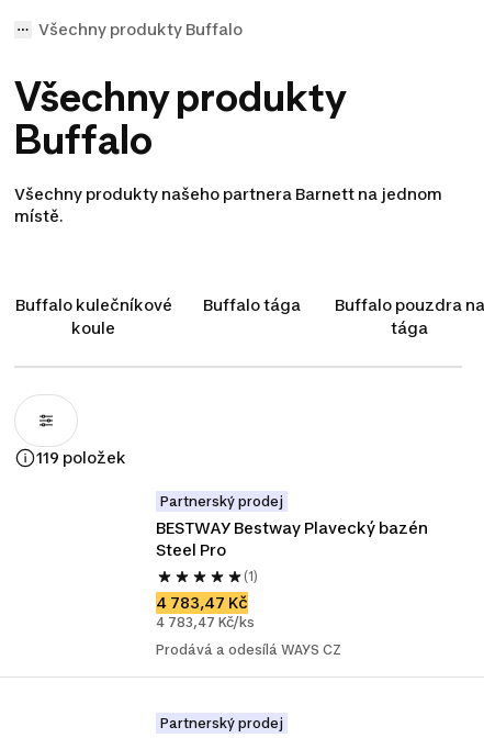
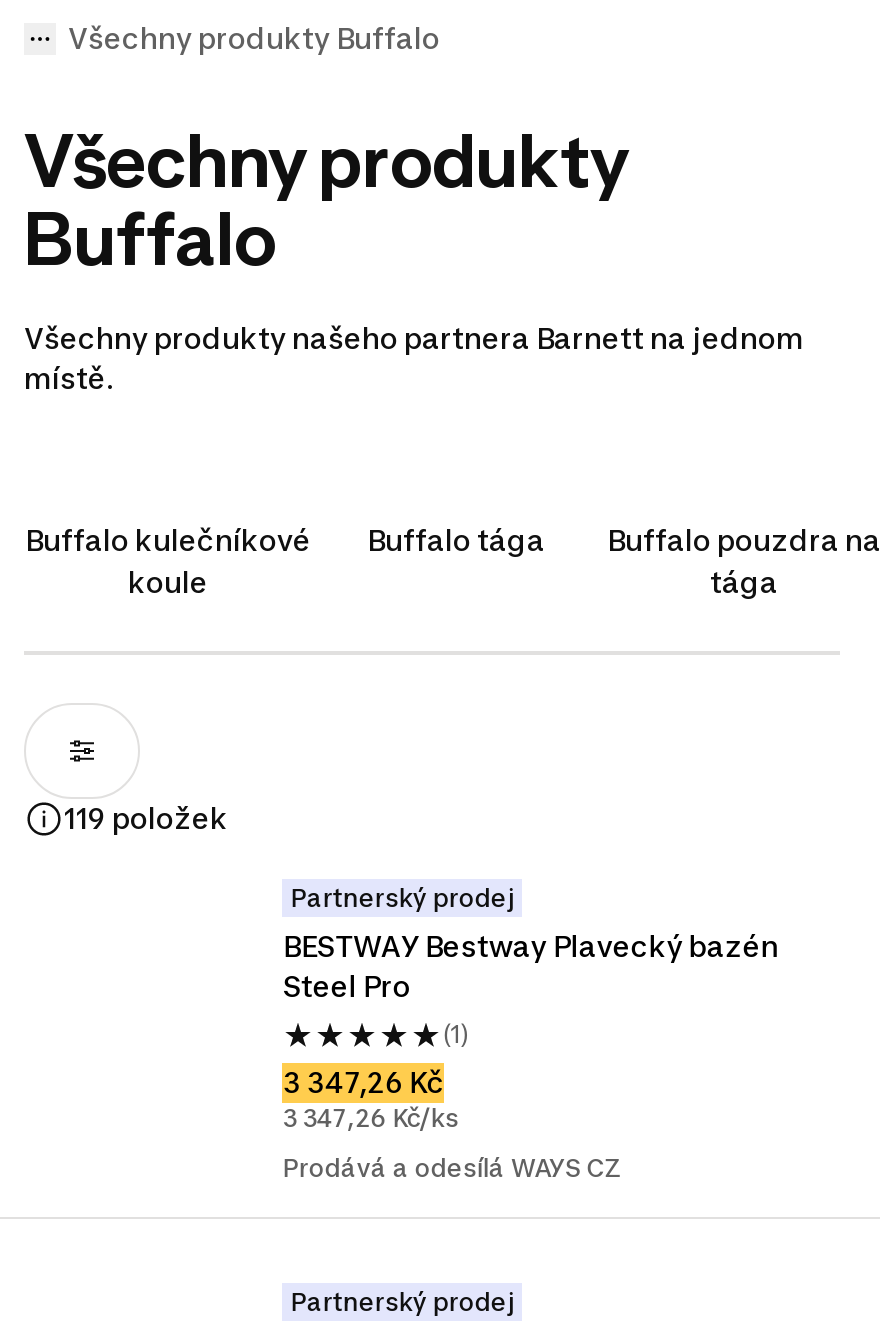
[156,593,248,612] 4 783,47 Kč -> [283,1065,445,1099] 3 347,26 Kč
[156,614,255,630] 4 783,47 Kč/ks -> [283,1103,459,1133] 3 347,26 Kč/ks

